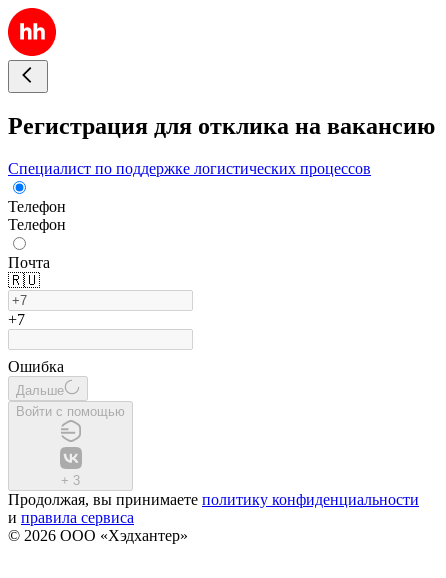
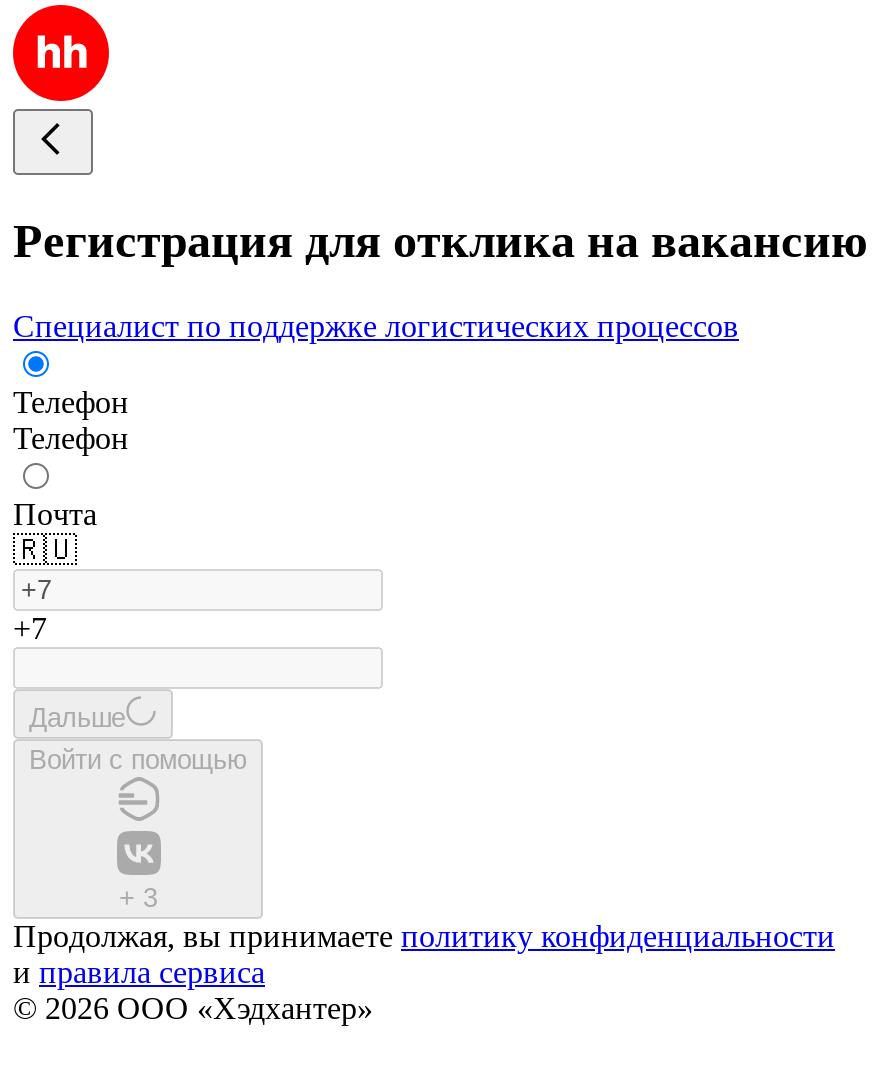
[8,358,64,375] Ошибка -> none

